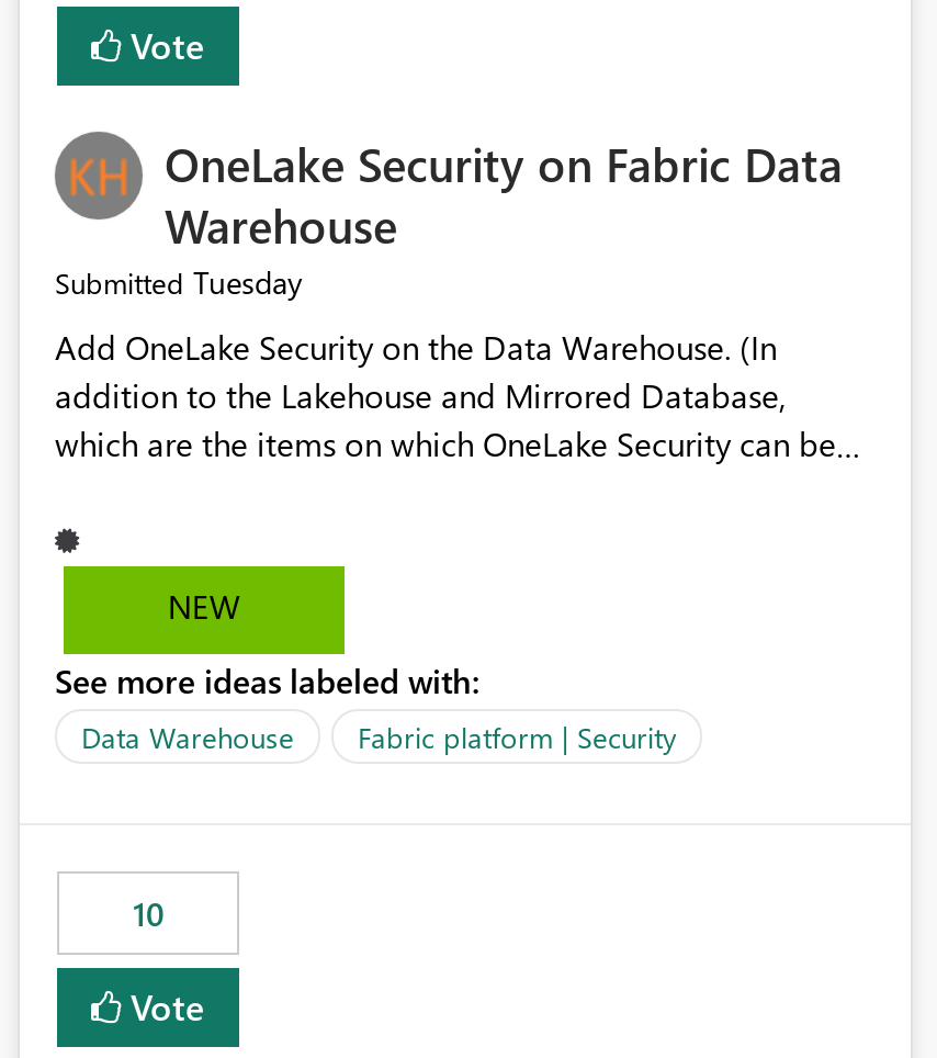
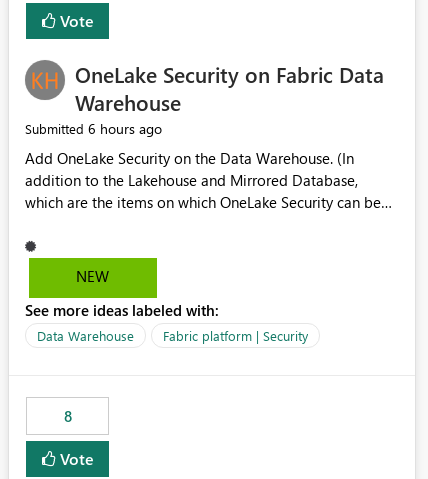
[55,262,303,304] Submitted Tuesday -> [25,119,162,138] Submitted 6 hours ago
[133,892,163,936] 10 -> [63,406,71,426] 8

